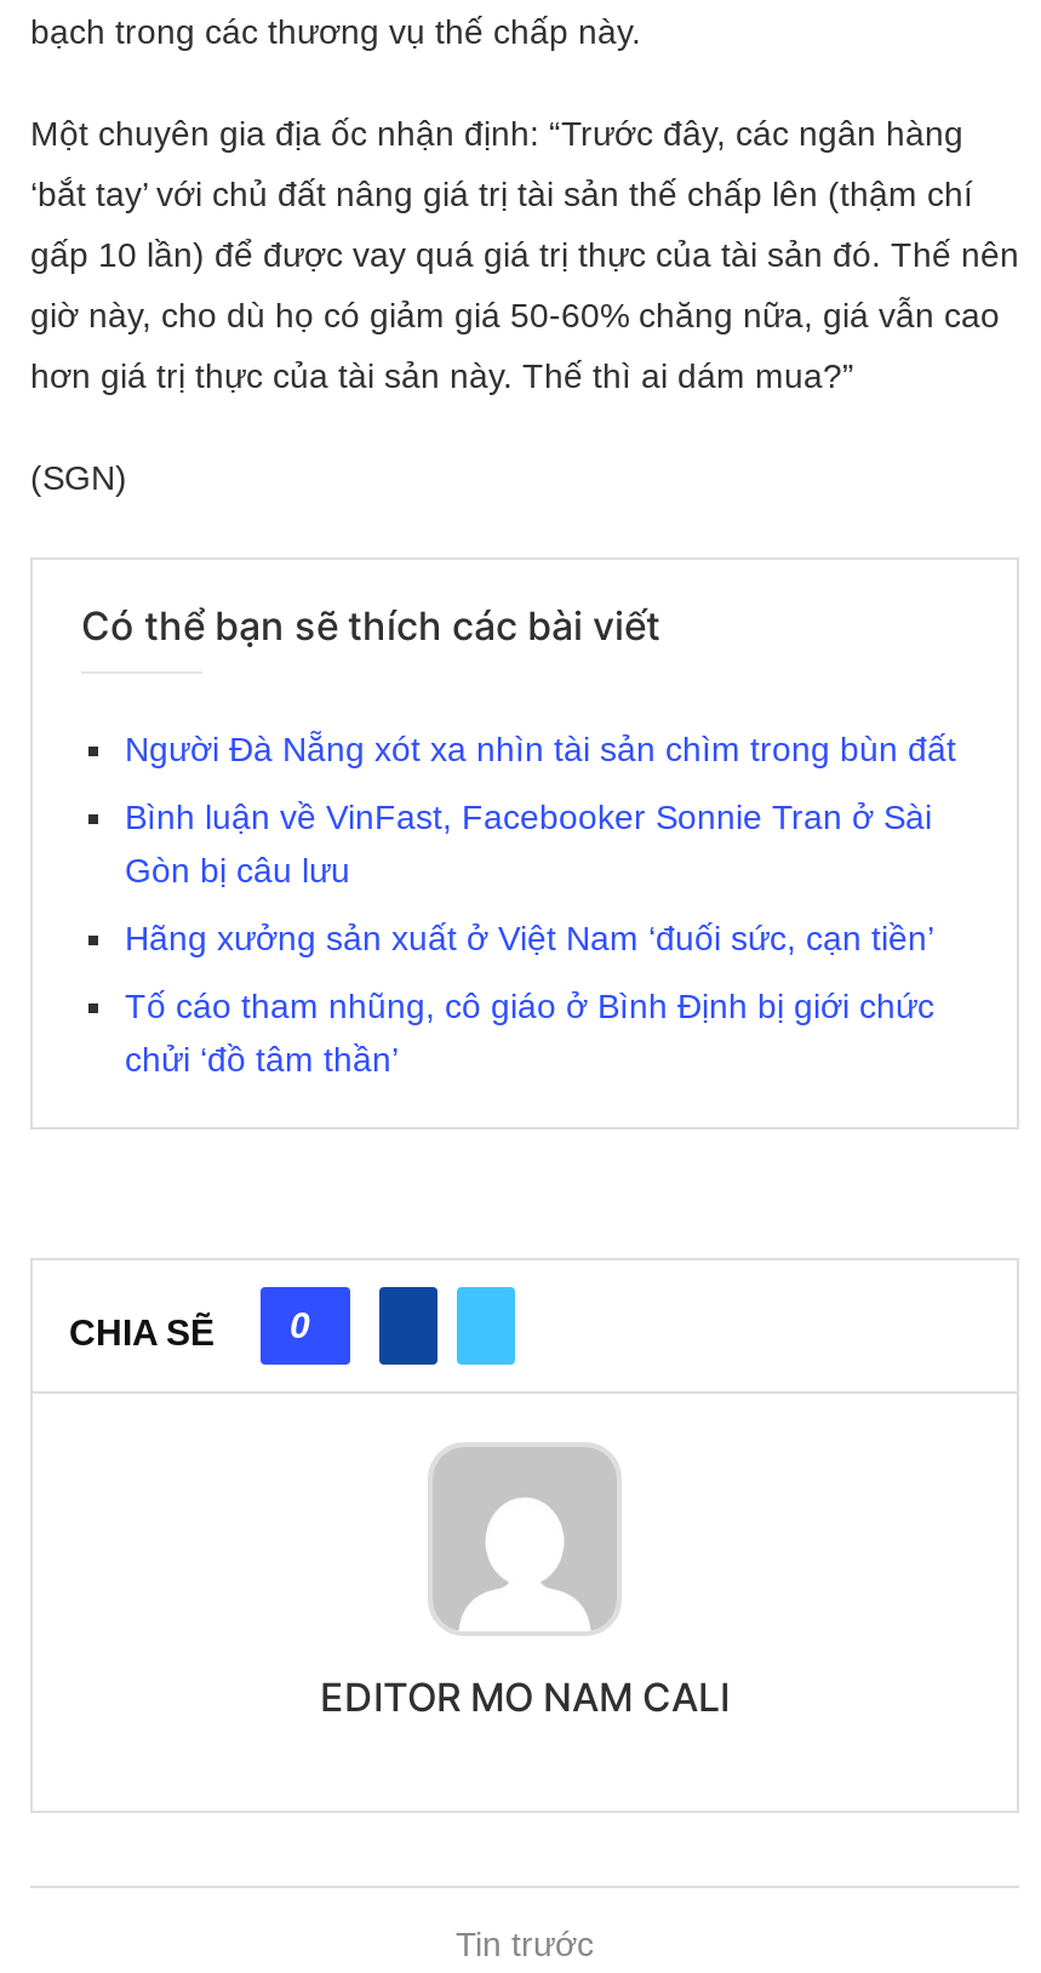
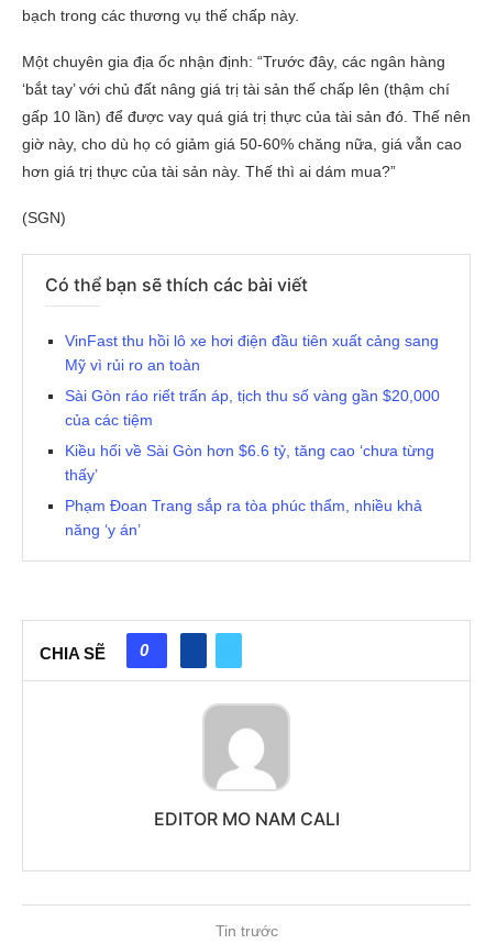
[125,730,956,768] Người Đà Nẵng xót xa nhìn tài sản chìm trong bùn đất -> [65,332,439,374] VinFast thu hồi lô xe hơi điện đầu tiên xuất cảng sang | Mỹ vì rủi ro an toàn
[125,797,932,890] Bình luận về VinFast, Facebooker Sonnie Tran ở Sài | Gòn bị câu lưu -> [65,387,440,429] Sài Gòn ráo riết trấn áp, tịch thu số vàng gần $20,000 | của các tiệm
[125,919,934,957] Hãng xưởng sản xuất ở Việt Nam ‘đuối sức, cạn tiền’ -> [65,442,434,484] Kiều hối về Sài Gòn hơn $6.6 tỷ, tăng cao ‘chưa từng | thấy’
[125,986,934,1079] Tố cáo tham nhũng, cô giáo ở Bình Định bị giới chức | chửi ‘đồ tâm thần’ -> [65,497,422,538] Phạm Đoan Trang sắp ra tòa phúc thẩm, nhiều khả | năng ‘y án’

